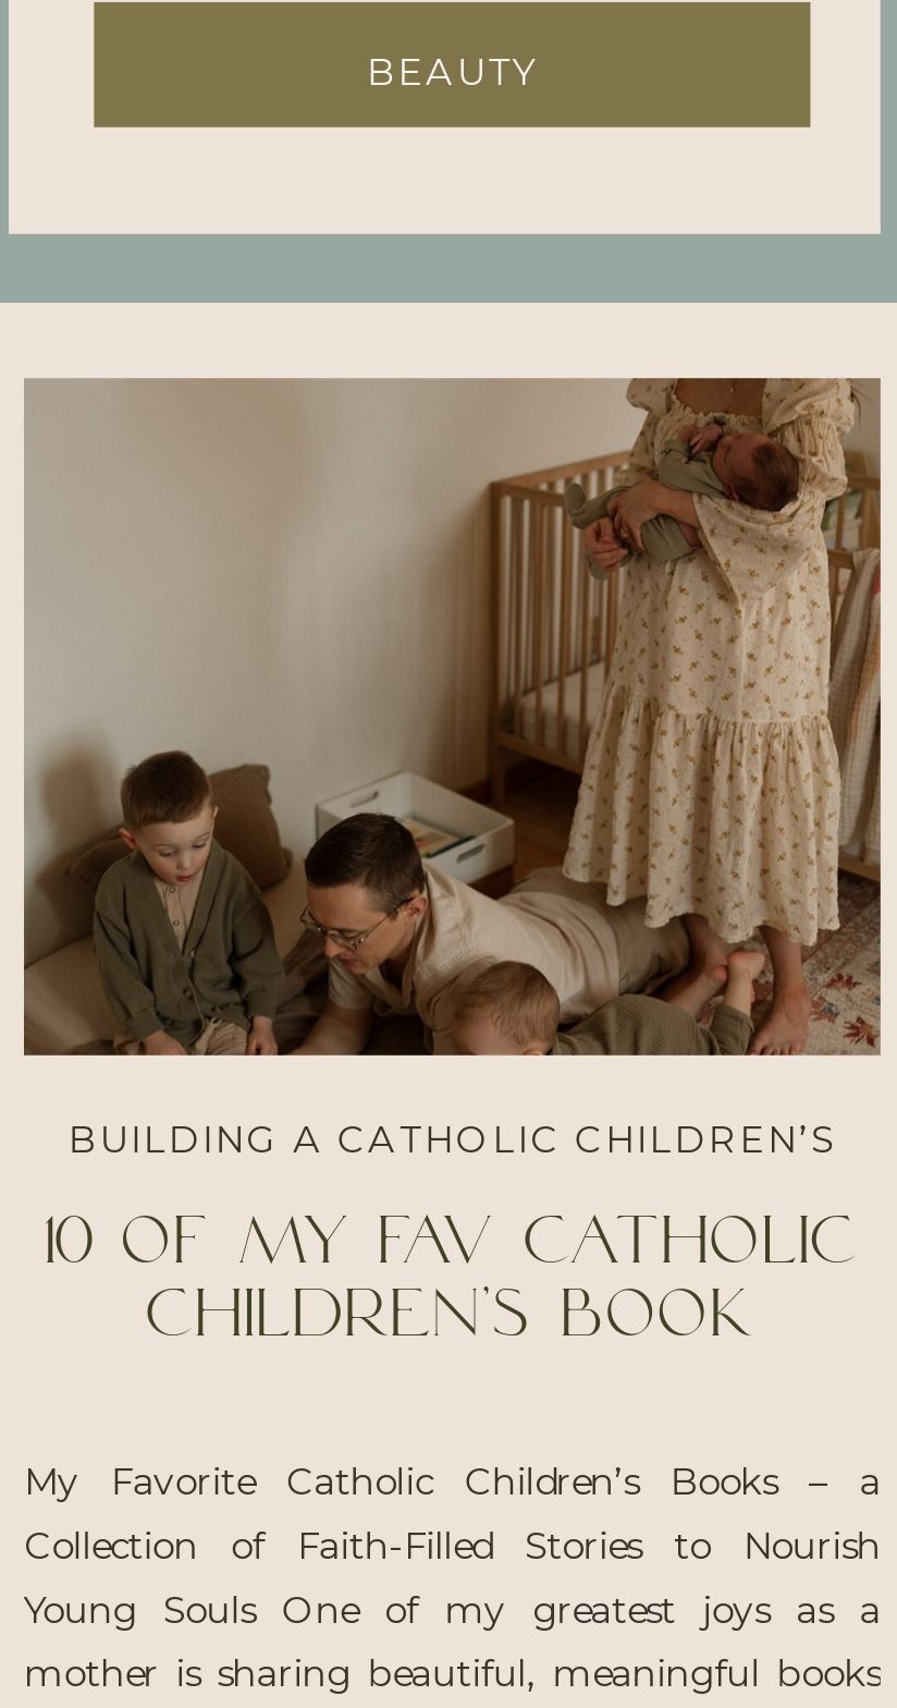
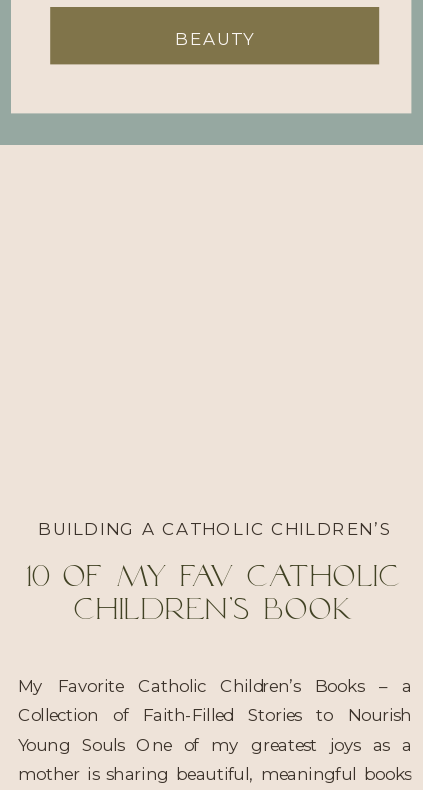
[22,375,884,1059] [image] -> none

